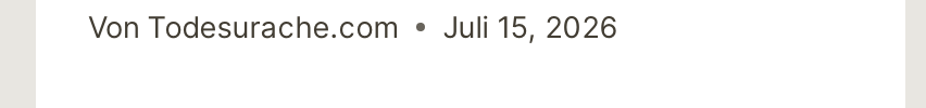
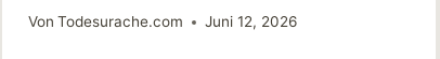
[88,9,617,44] Von Todesurache.com Juli 15, 2026 -> [28,13,297,30] Von Todesurache.com Juni 12, 2026

